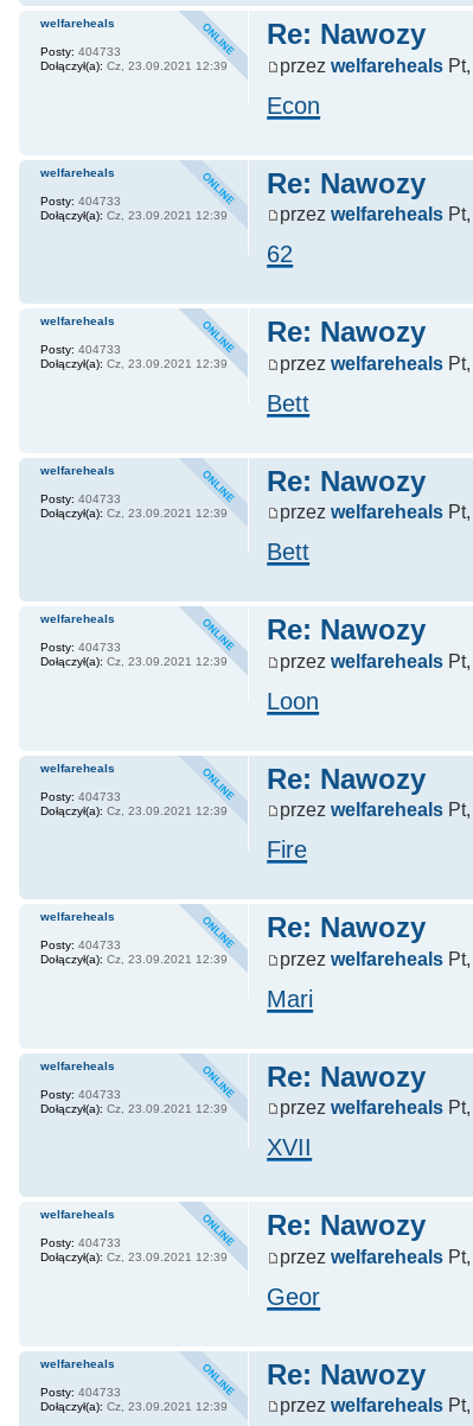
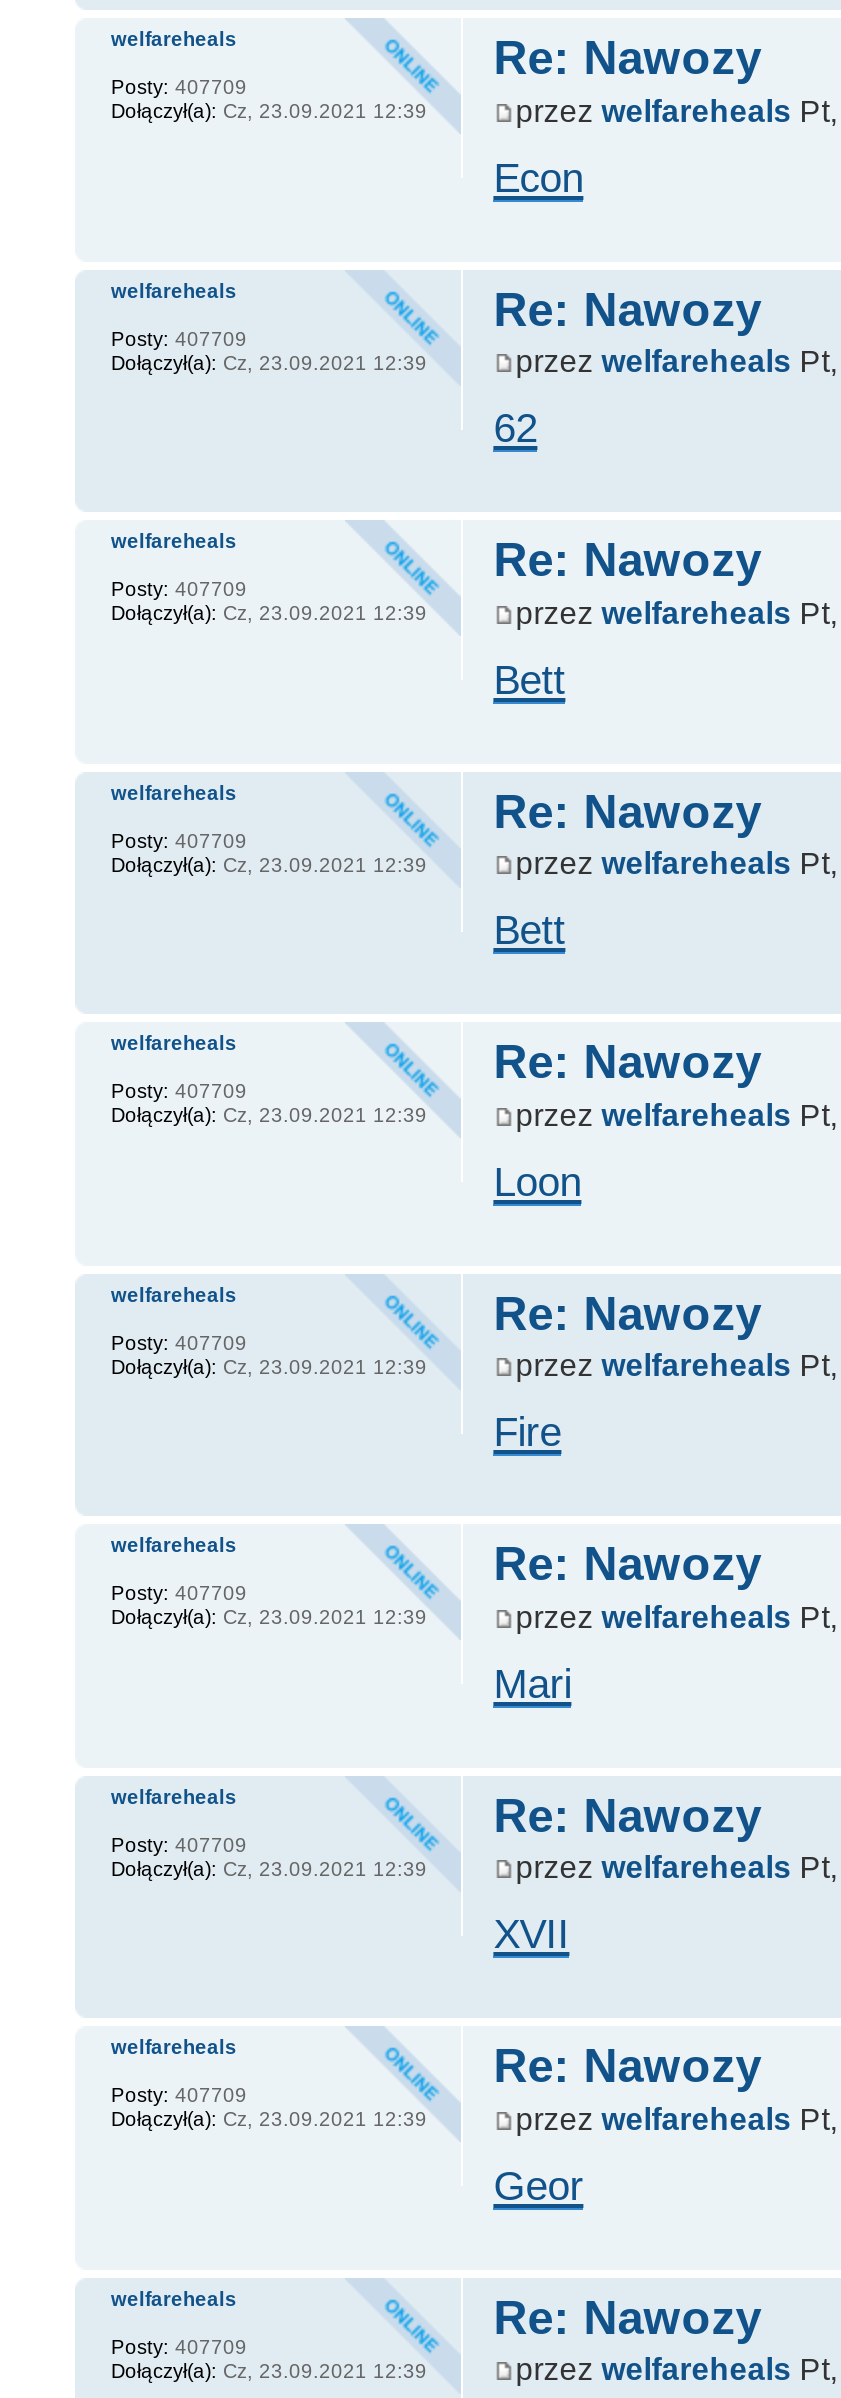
[40,45,121,58] Posty: 404733 -> [111,76,247,98] Posty: 407709
[40,194,121,207] Posty: 404733 -> [111,327,247,349] Posty: 407709
[40,343,121,356] Posty: 404733 -> [111,578,247,600] Posty: 407709
[40,492,121,505] Posty: 404733 -> [111,829,247,851] Posty: 407709
[40,641,121,654] Posty: 404733 -> [111,1080,247,1102] Posty: 407709
[40,790,121,803] Posty: 404733 -> [111,1331,247,1353] Posty: 407709
[40,939,121,952] Posty: 404733 -> [111,1582,247,1604] Posty: 407709
[40,1087,121,1100] Posty: 404733 -> [111,1833,247,1855] Posty: 407709
[40,1236,121,1249] Posty: 404733 -> [111,2084,247,2106] Posty: 407709
[40,1385,121,1398] Posty: 404733 -> [111,2335,247,2357] Posty: 407709

